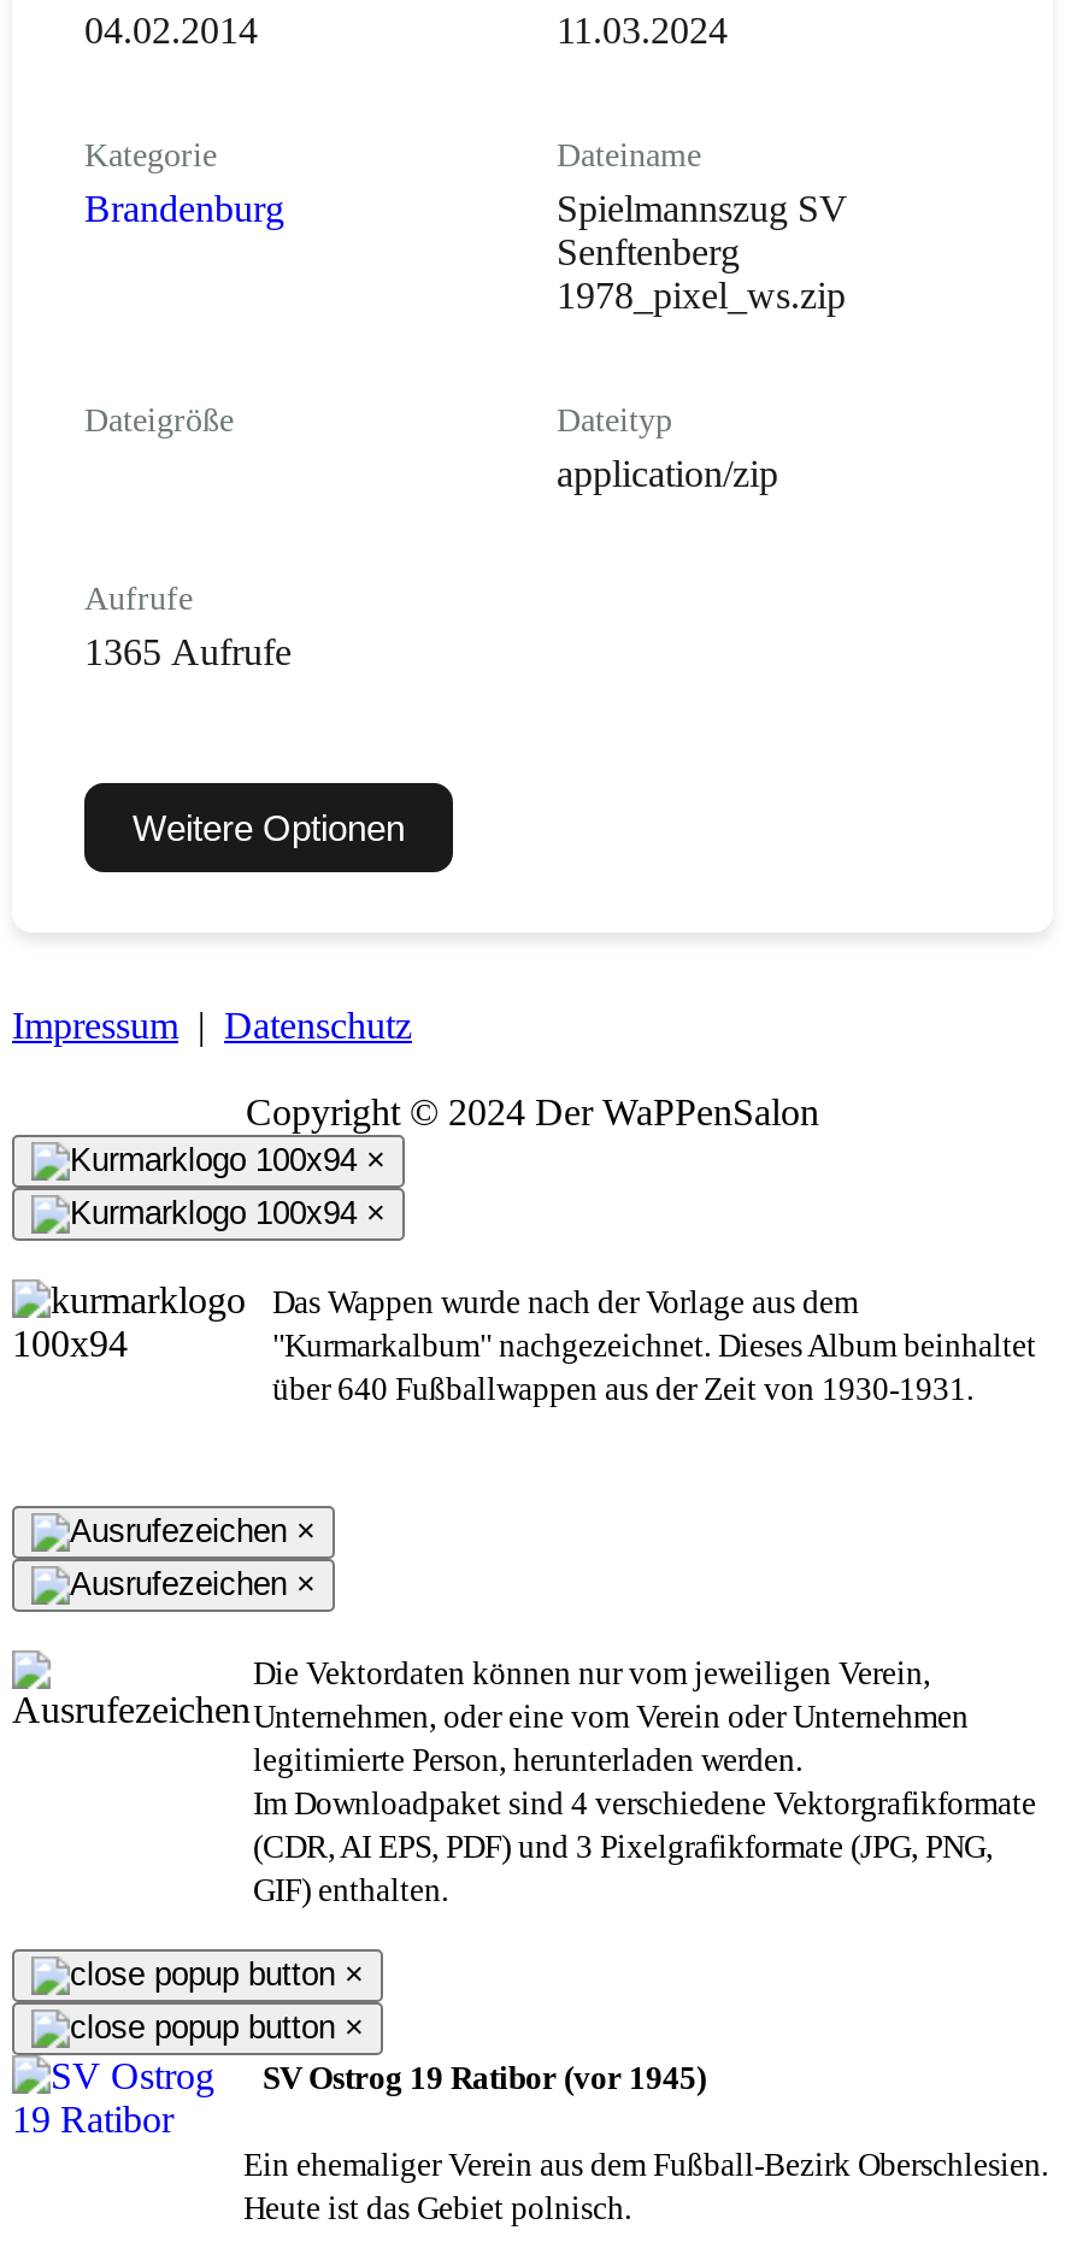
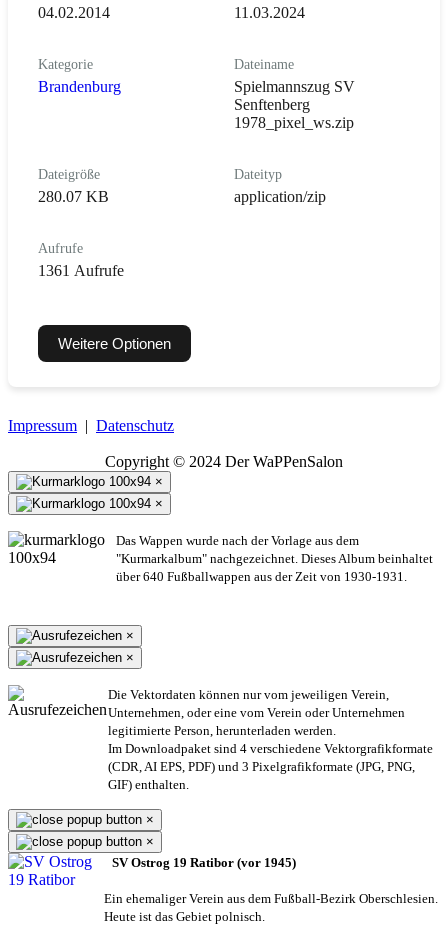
none -> [38,188,109,205] 280.07 KB
[84,631,292,672] 1365 Aufrufe -> [38,262,124,279] 1361 Aufrufe

